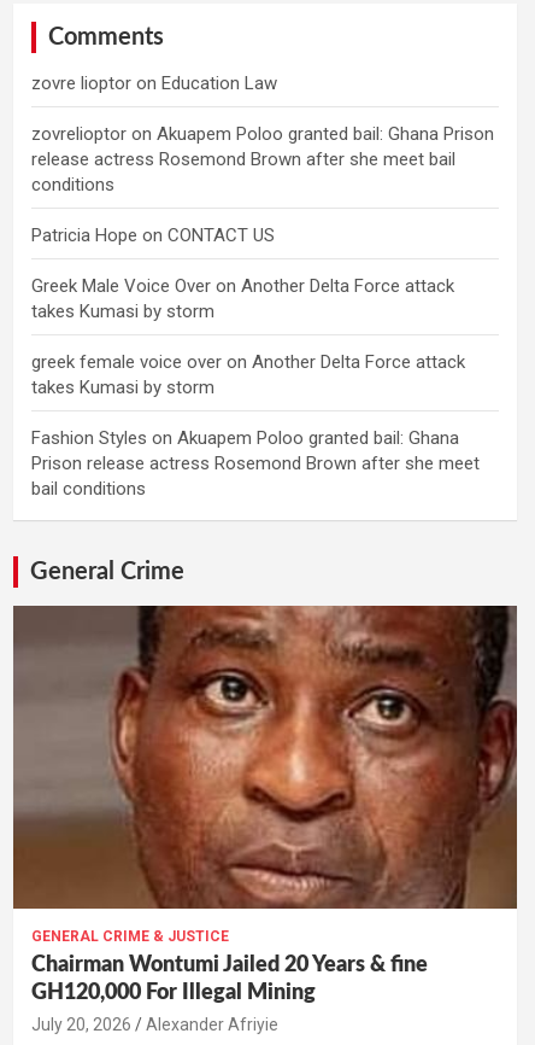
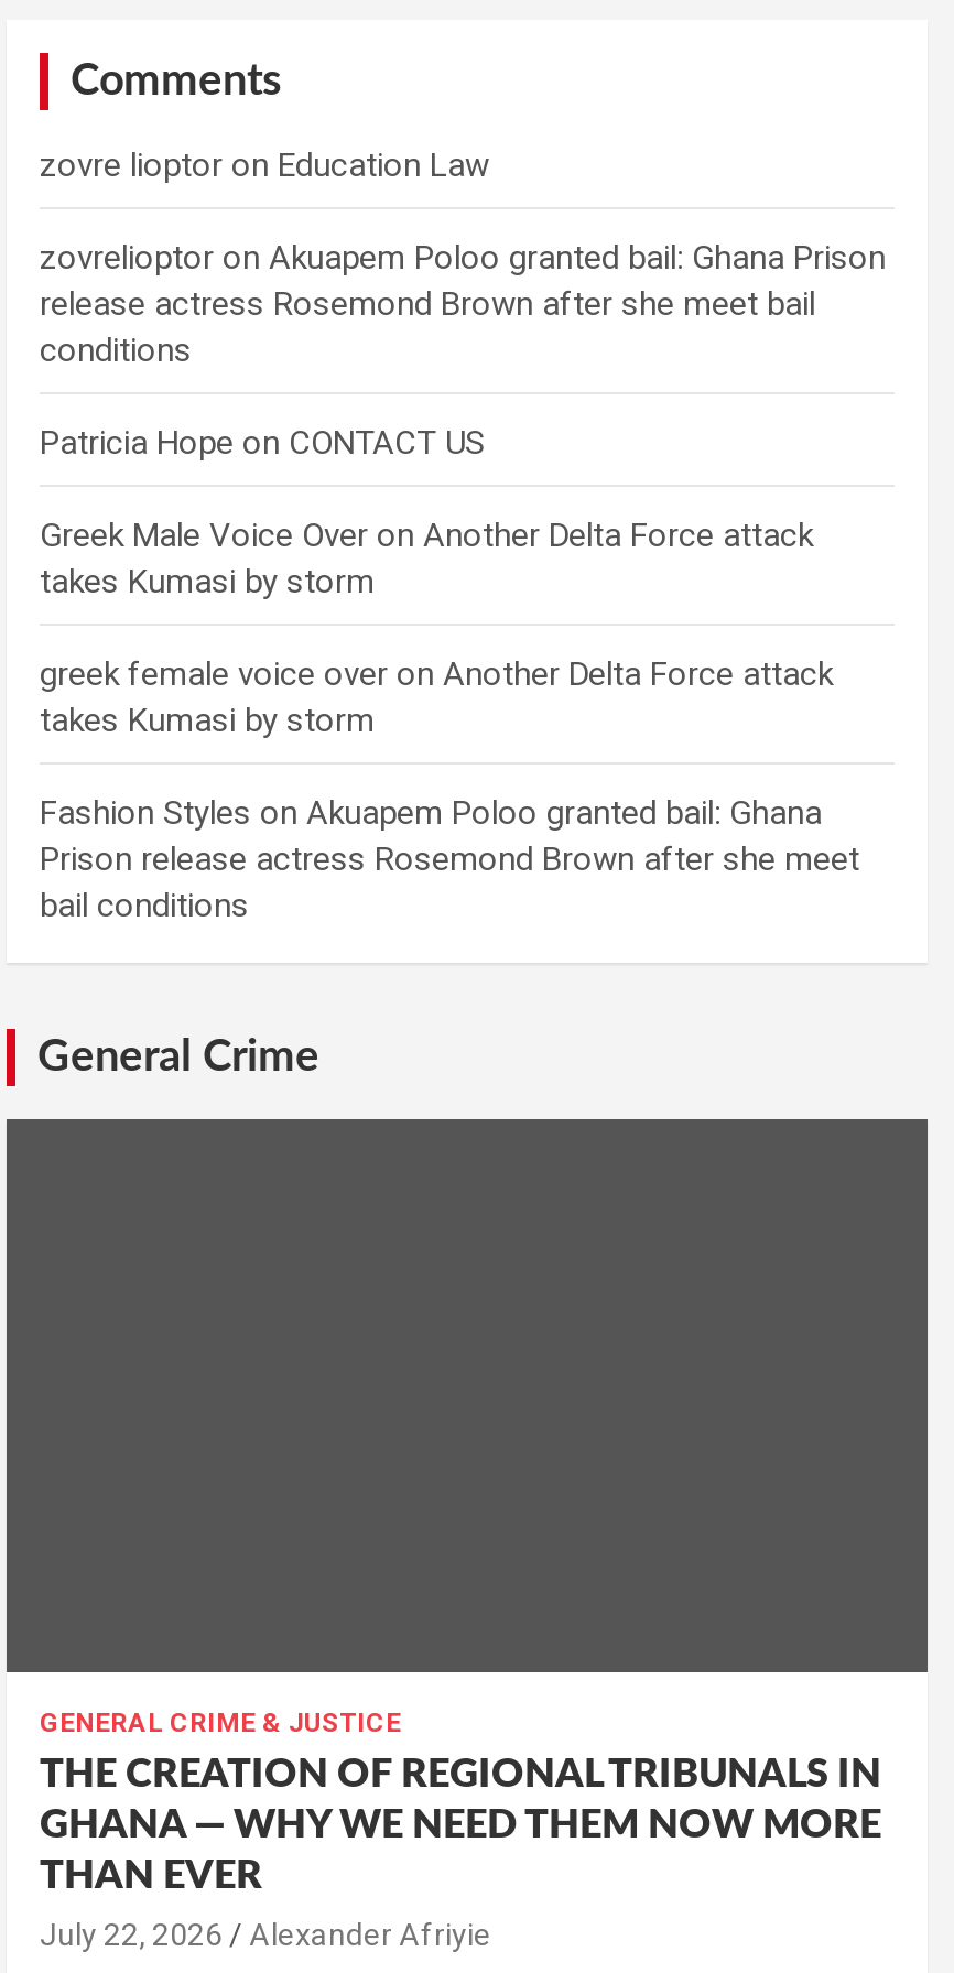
[13,605,517,909] [image] -> none
[31,954,428,1003] Chairman Wontumi Jailed 20 Years & fine | GH120,000 For Illegal Mining -> [40,1755,881,1896] THE CREATION OF REGIONAL TRIBUNALS IN | GHANA — WHY WE NEED THEM NOW MORE | THAN EVER
[31,1014,278,1034] July 20, 2026 Alexander Afriyie -> [40,1916,491,1951] July 22, 2026 Alexander Afriyie

